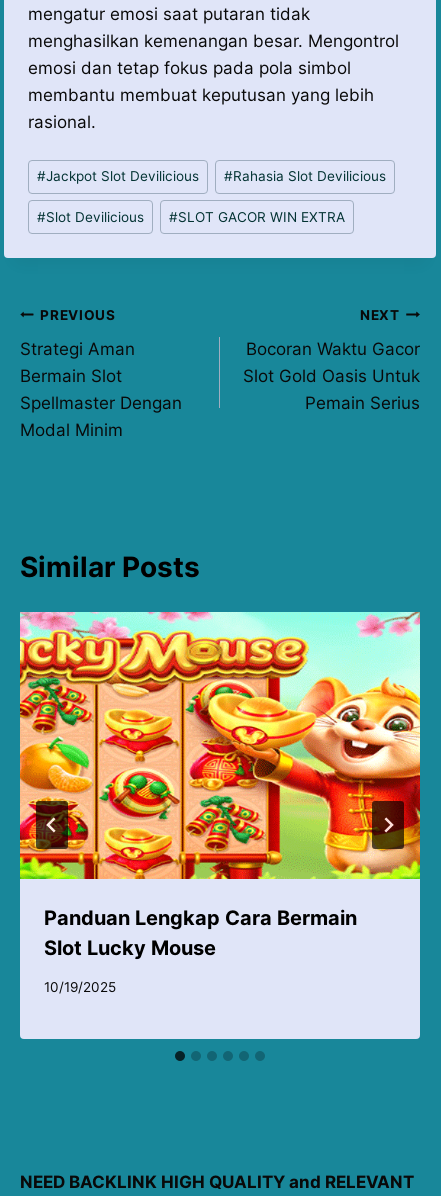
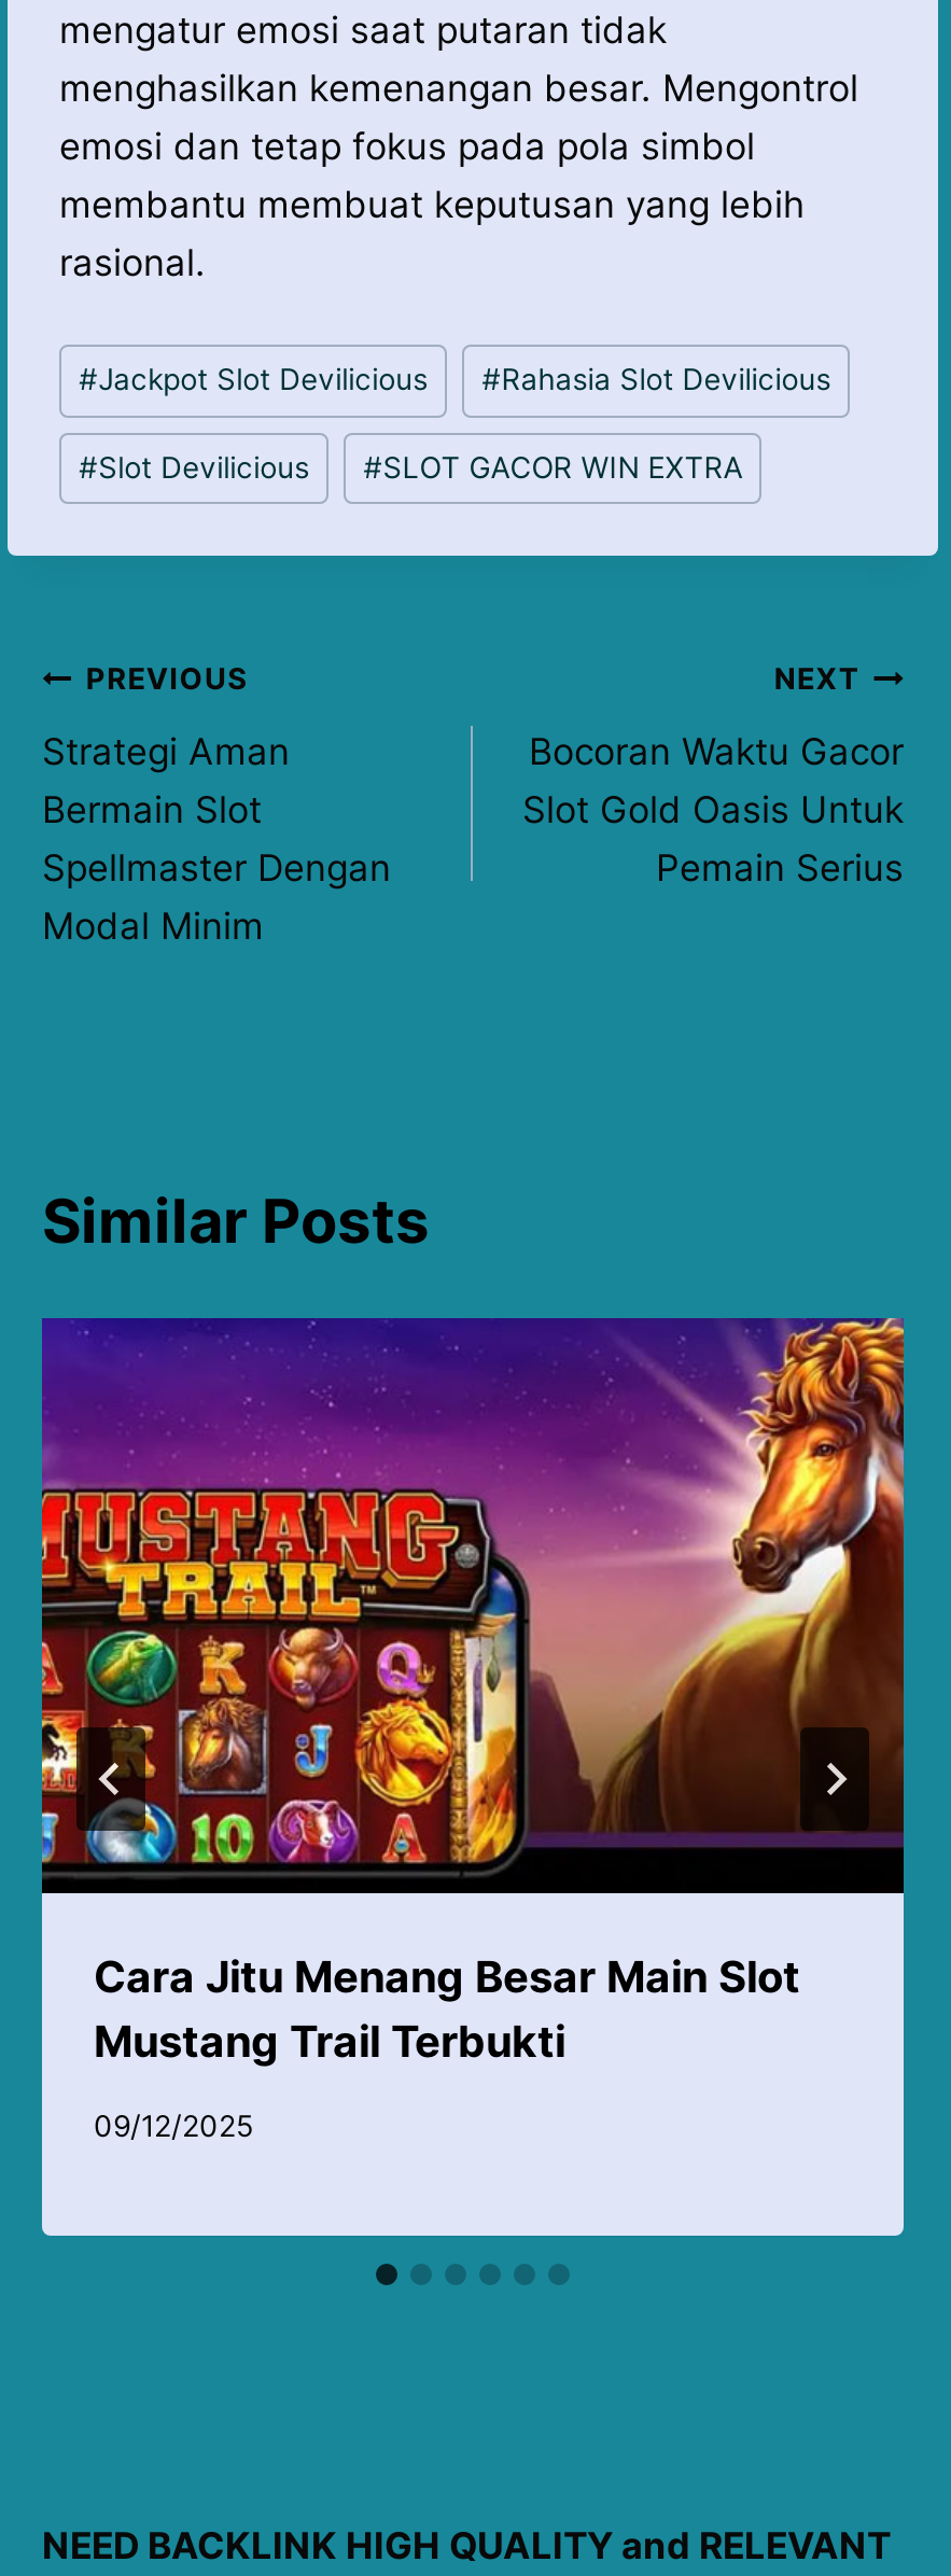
[19,611,421,960] [image] | Panduan Lengkap Cara Bermain | Slot Lucky Mouse -> [40,1316,906,2068] [image] | Cara Jitu Menang Besar Main Slot | Mustang Trail Terbukti
[44,979,116,995] 10/19/2025 -> [94,2108,253,2142] 09/12/2025

